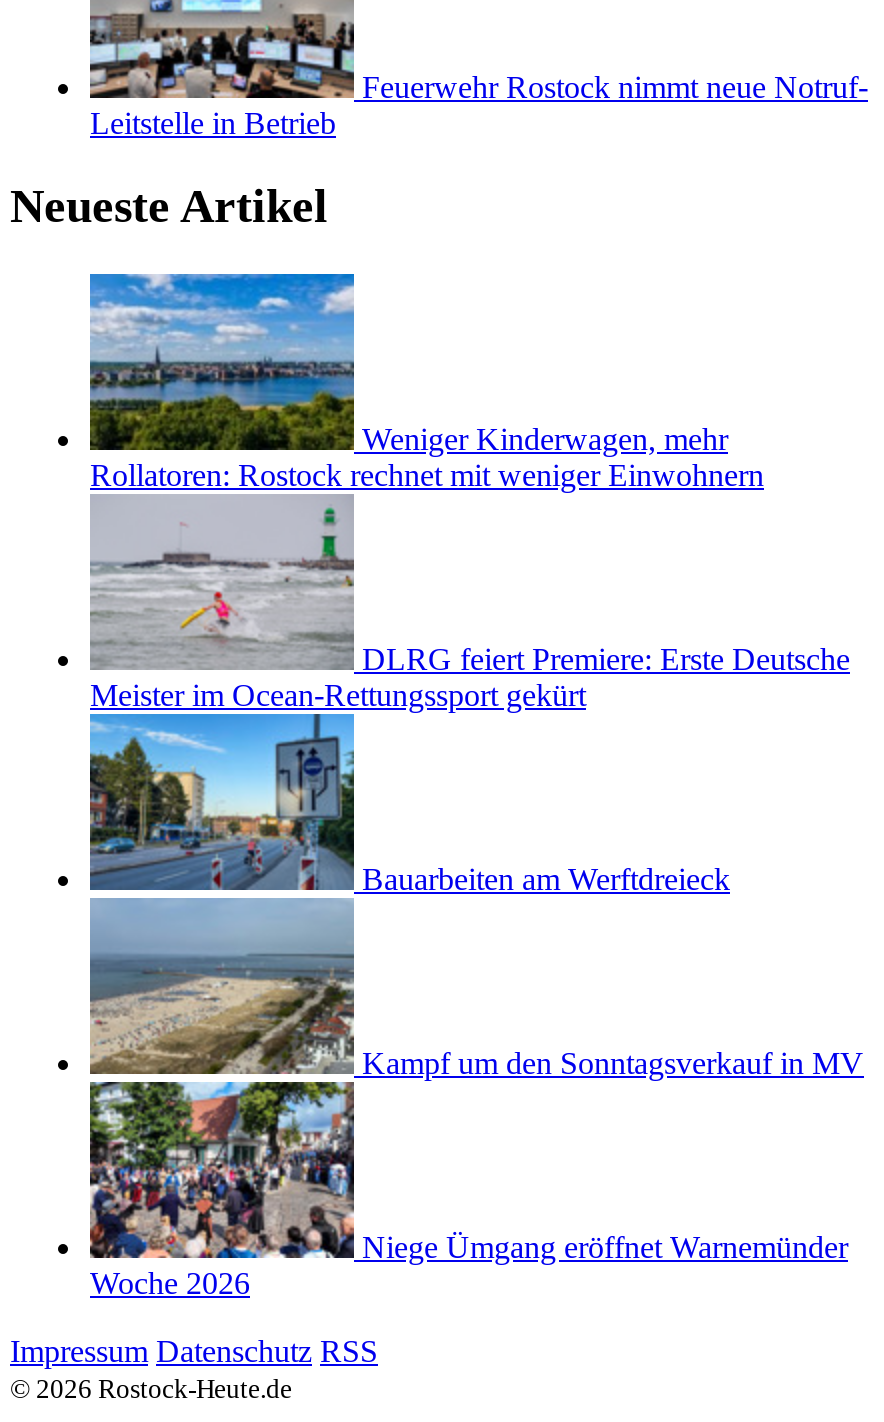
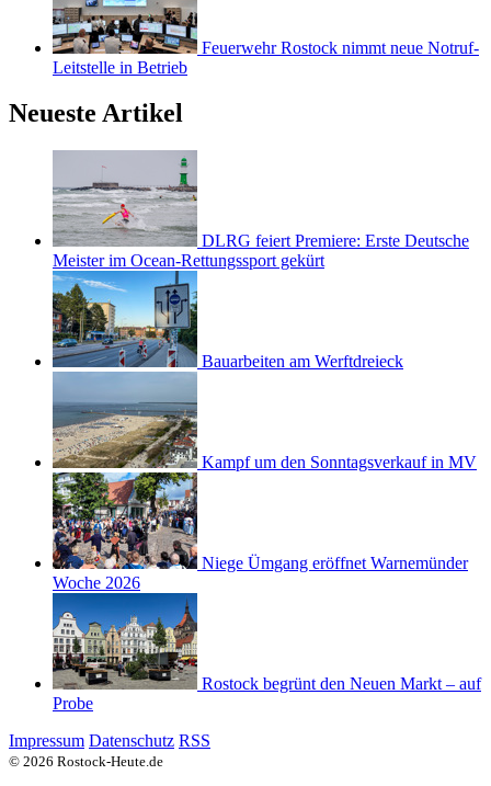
[88,272,764,493] [image] | Weniger Kinderwagen, mehr | Rollatoren: Rostock rechnet mit weniger Einwohnern -> none
moved [88,500,864,1301] -> [52,153,477,592]: [image] | DLRG feiert Premiere: Erste Deutsche | Meister im Ocean-Rettungssport gekürt | Bauarbeiten am Werftdreieck | Kampf um den Sonntagsverkauf in MV | Niege Ümgang eröffnet Warnemünder | Woche 2026
none -> [52,592,481,713] [image] | Rostock begrünt den Neuen Markt – auf | Probe

